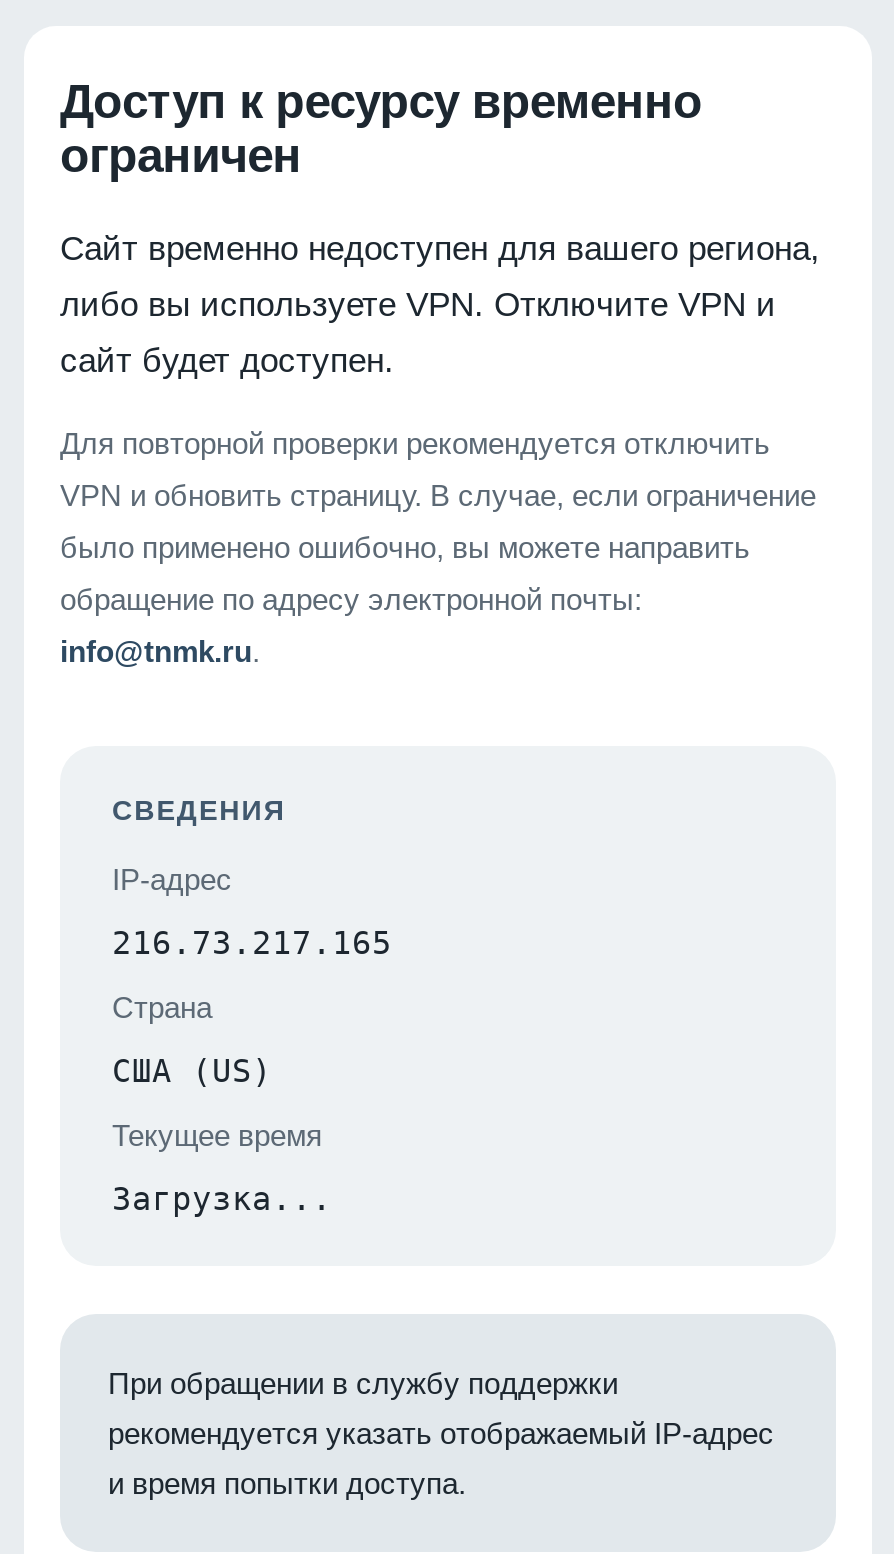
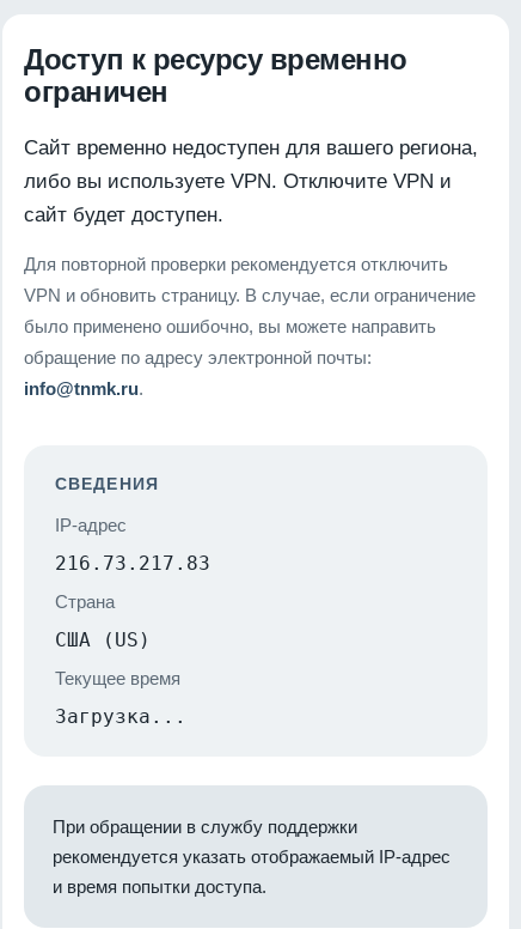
[112,923,392,961] 216.73.217.165 -> [55,551,210,574] 216.73.217.83

